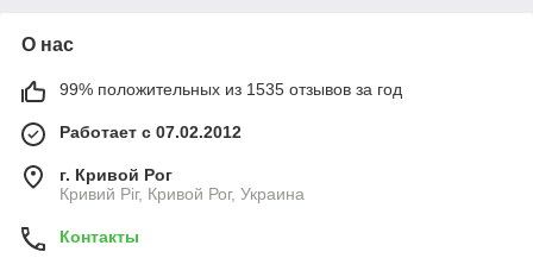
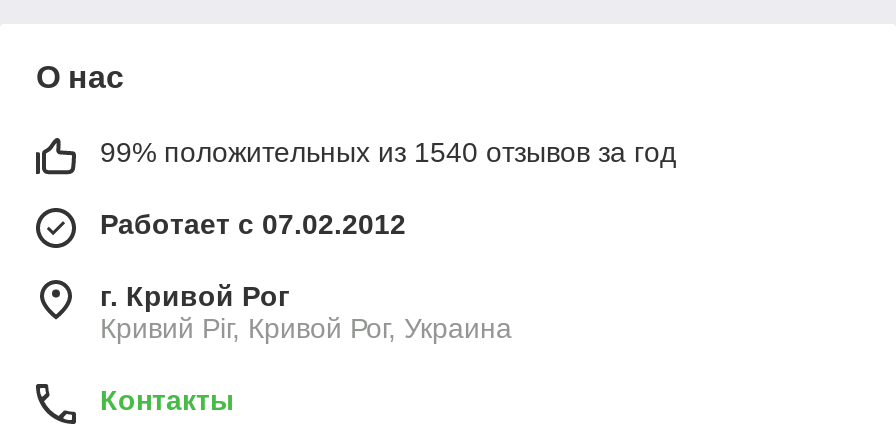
[59,80,402,99] 99% положительных из 1535 отзывов за год -> [100,137,676,169] 99% положительных из 1540 отзывов за год

